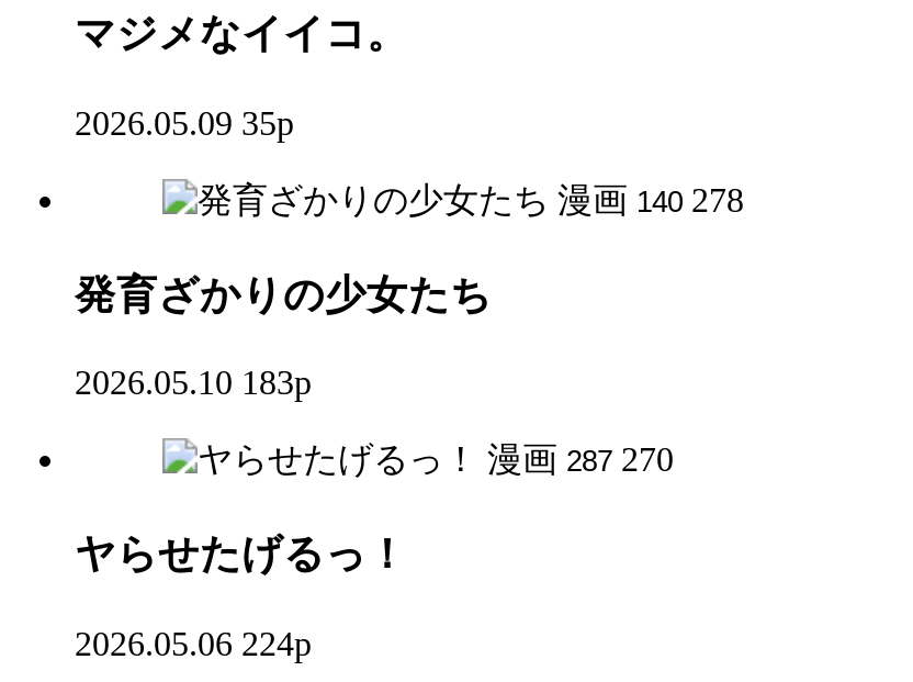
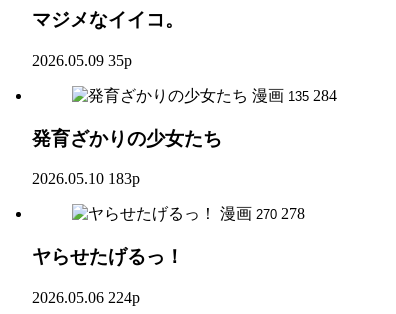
[557,181,744,218] 漫画 140 278 -> [252,87,337,104] 漫画 135 284
[487,441,674,478] 漫画 287 270 -> [220,205,305,222] 漫画 270 278

